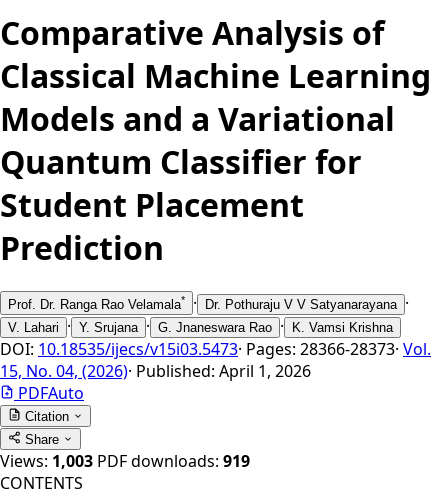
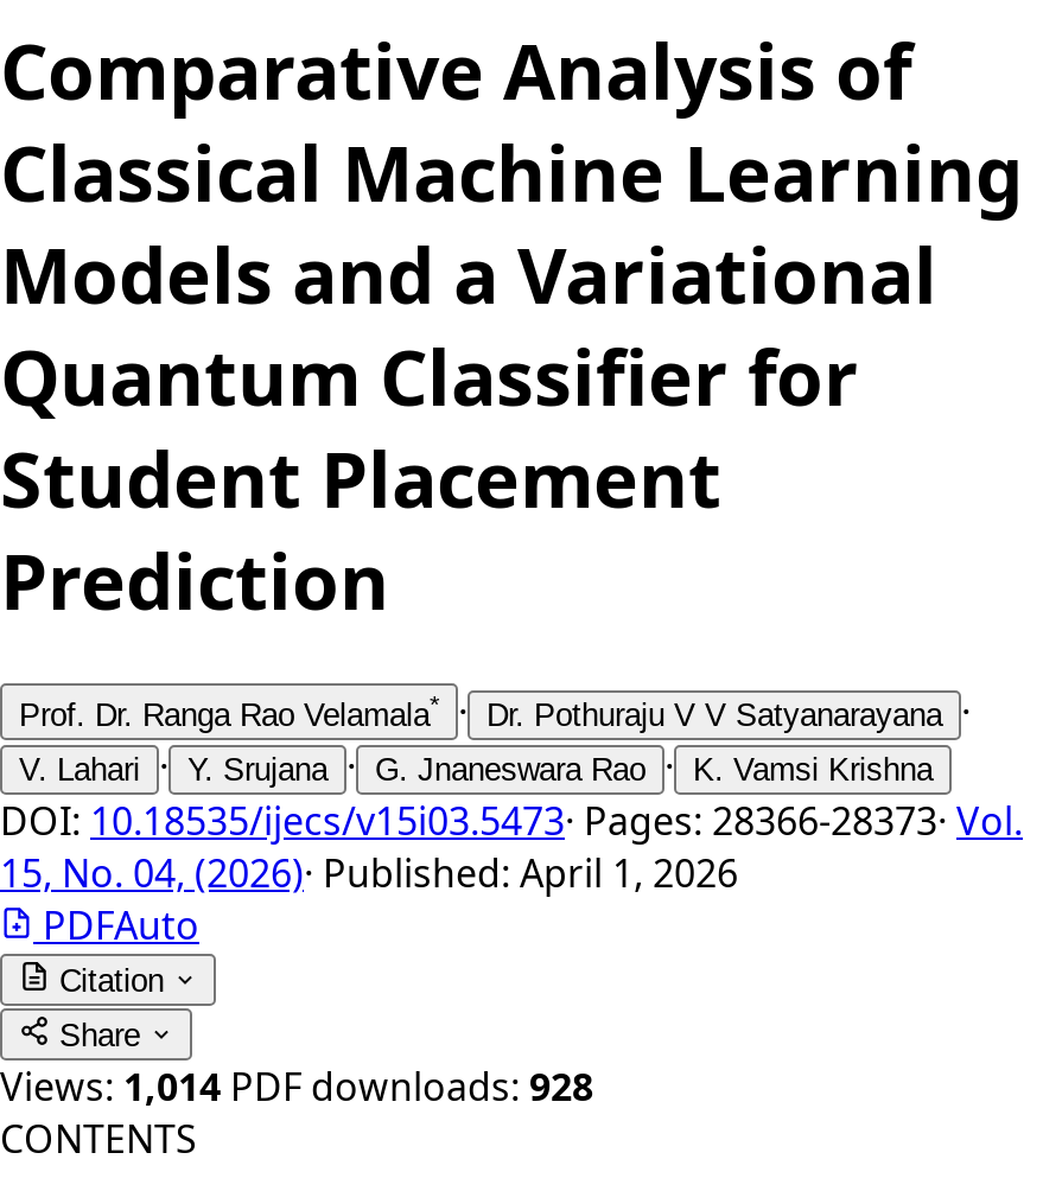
[0,450,250,472] Views:1,003 PDF downloads: 919 -> [0,1060,593,1112] Views:1,014 PDF downloads: 928

